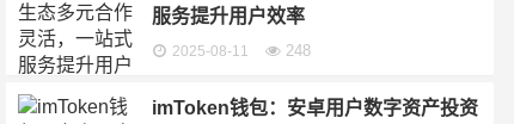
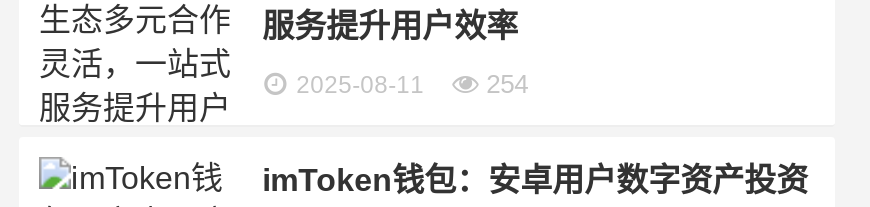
[285,42,310,60] 248 -> [486,69,528,99] 254

